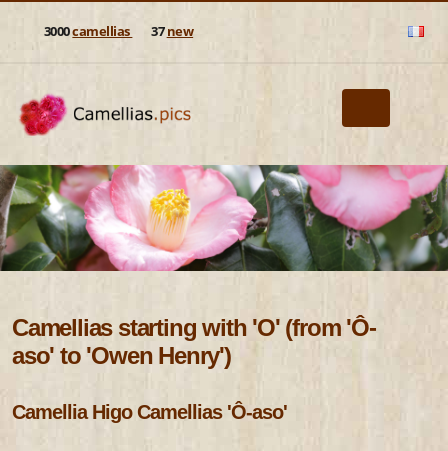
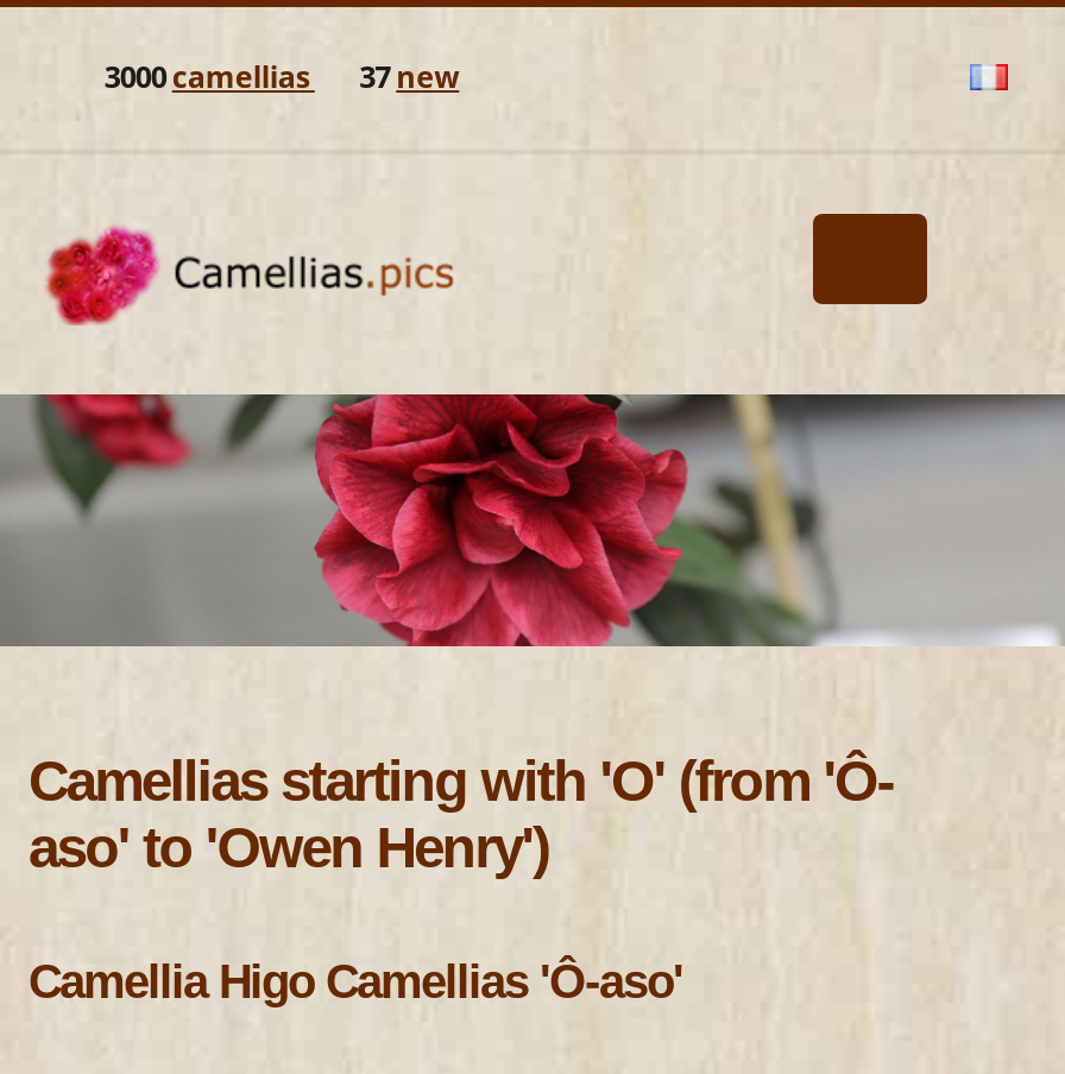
[3,164,445,272] [image] -> [7,392,1058,649] [image]

